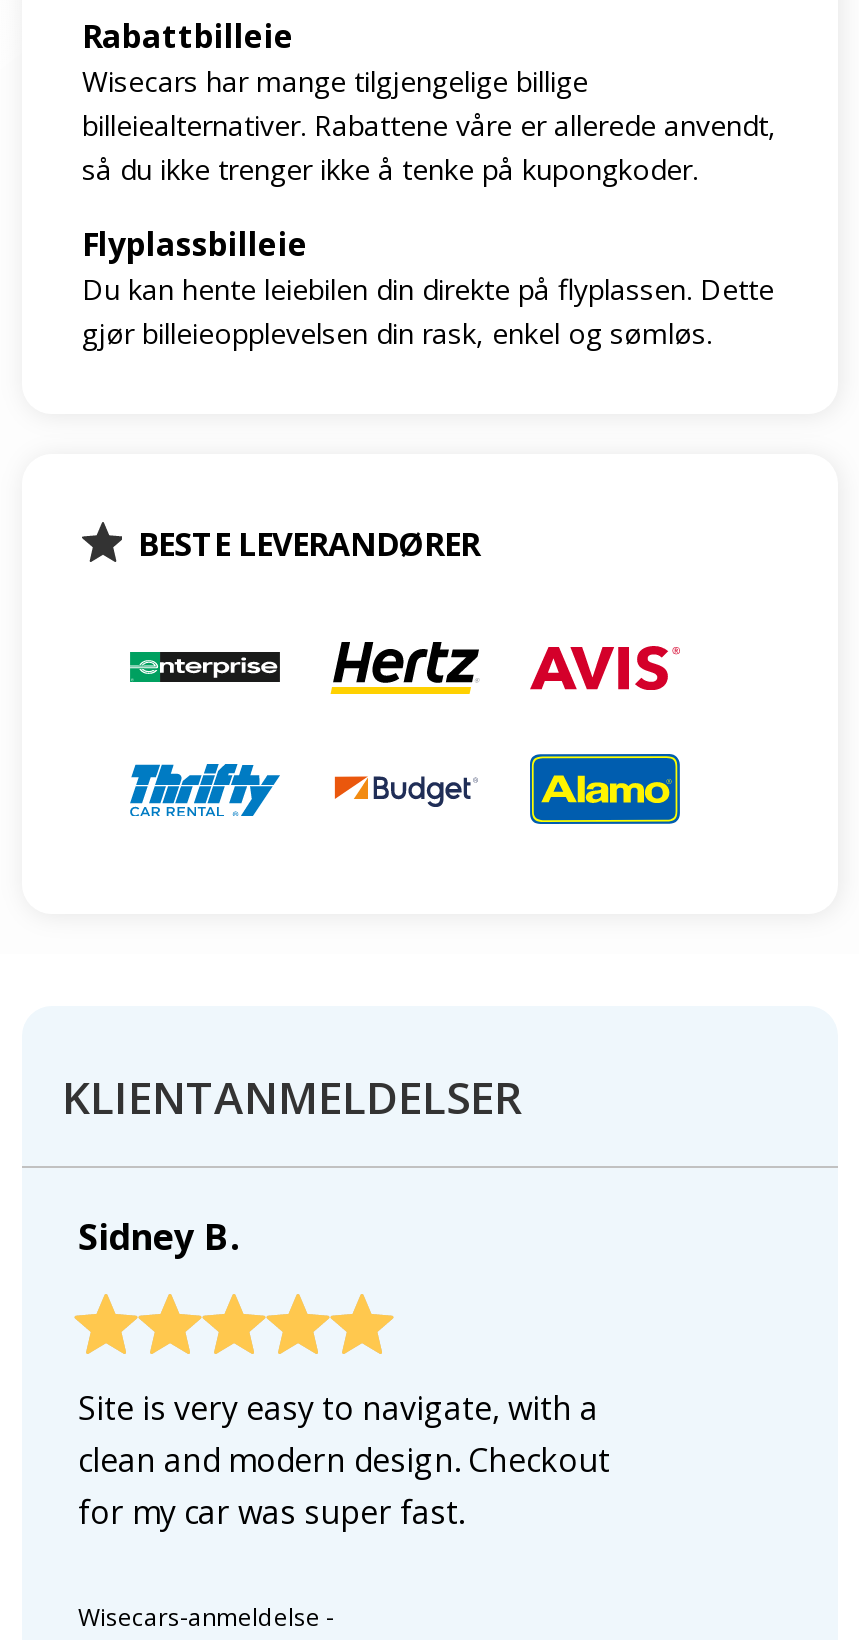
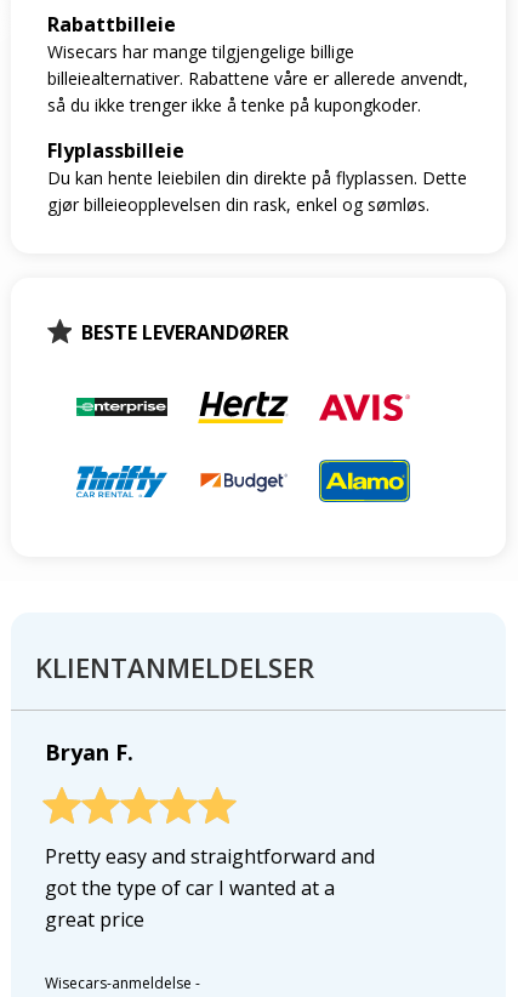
[78,1211,240,1259] Sidney B. -> [45,737,133,766] Bryan F.
[78,1385,610,1533] Site is very easy to navigate, with a | clean and modern design. Checkout | for my car was super fast. -> [45,842,375,932] Pretty easy and straightforward and | got the type of car I wanted at a | great price

